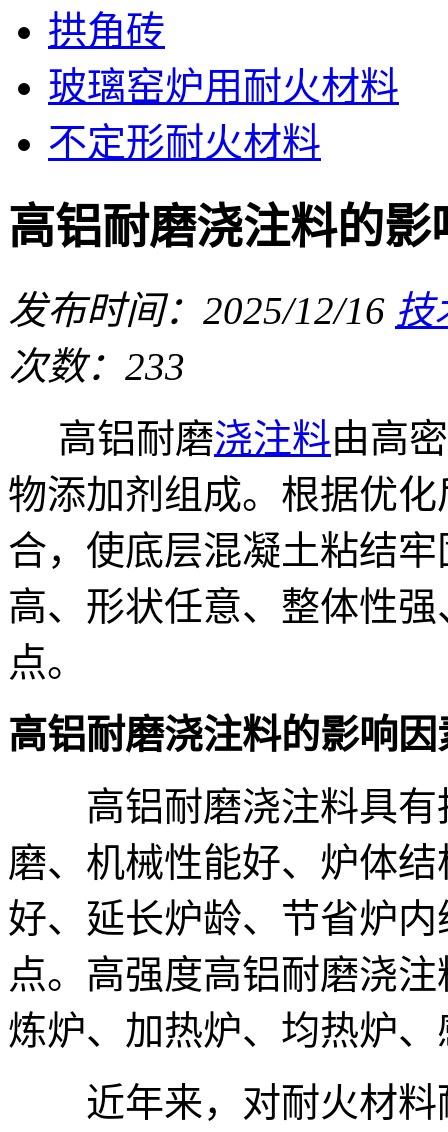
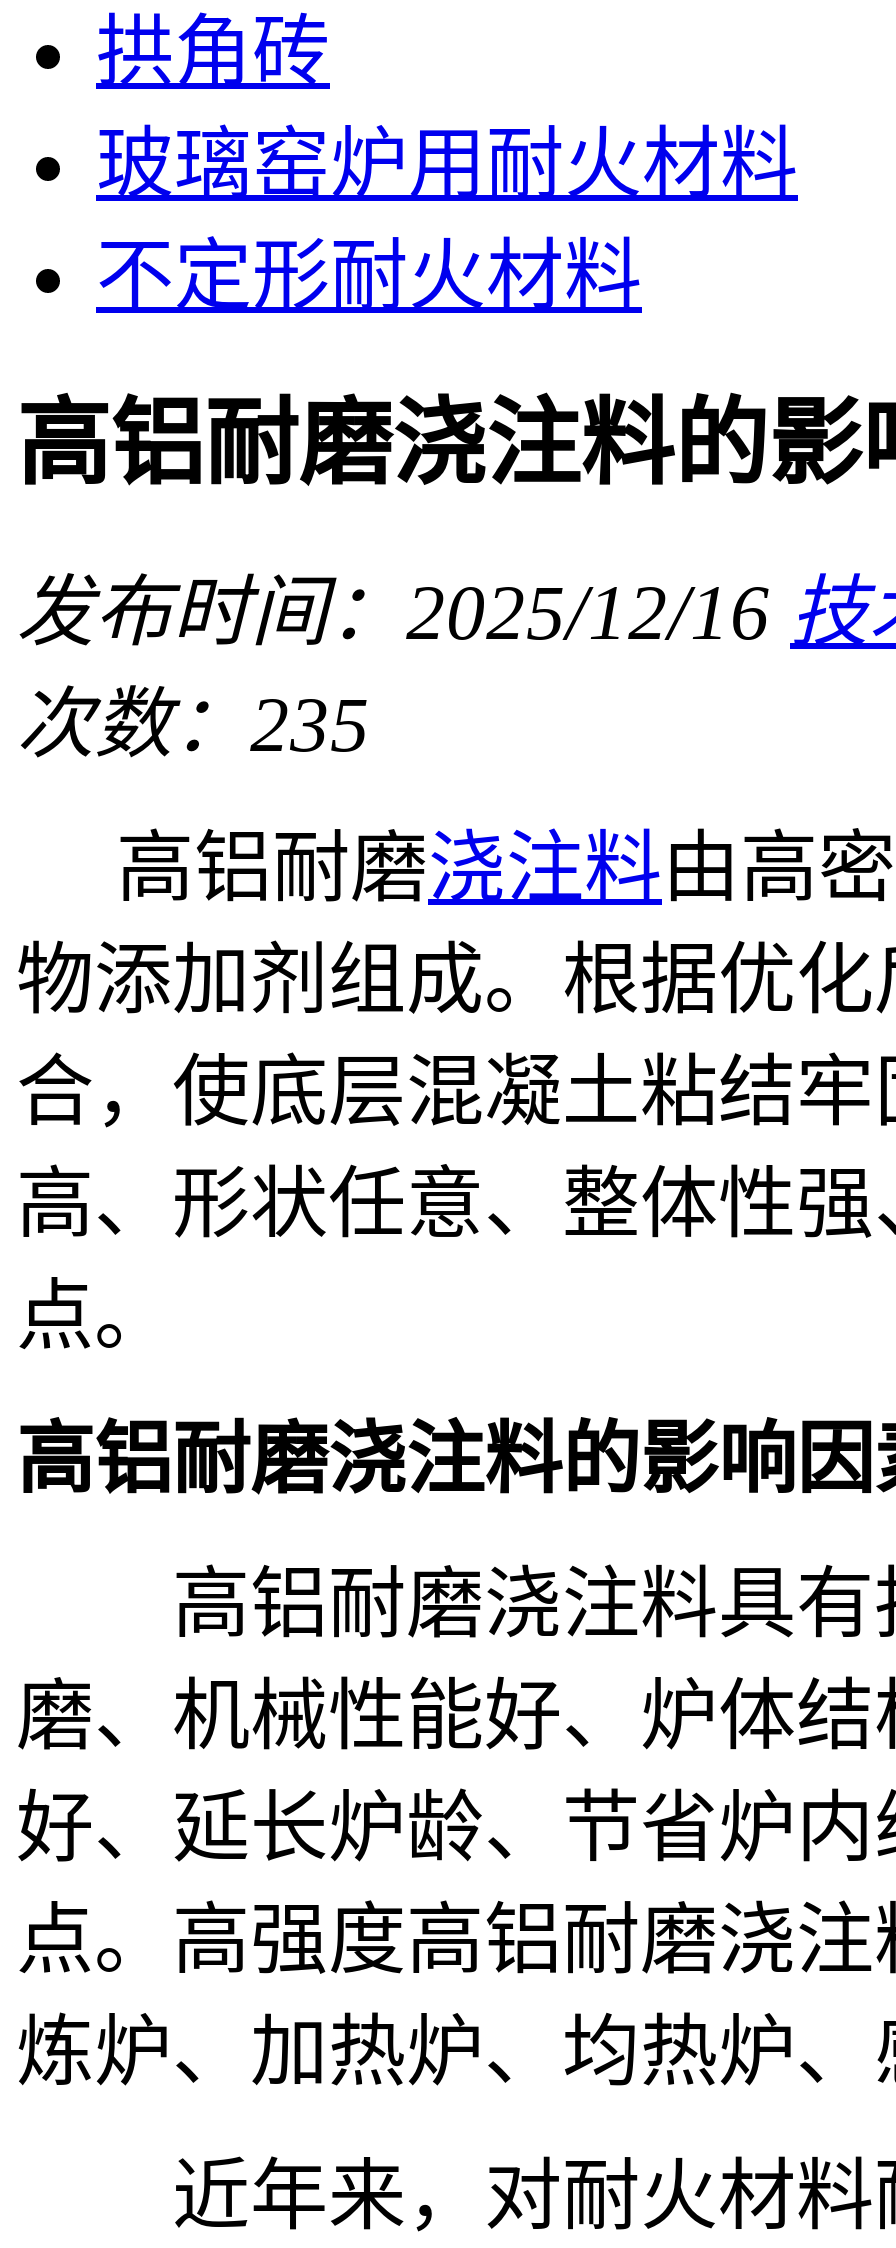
[8,345,185,388] 次数：233 -> [16,681,370,767] 次数：235

